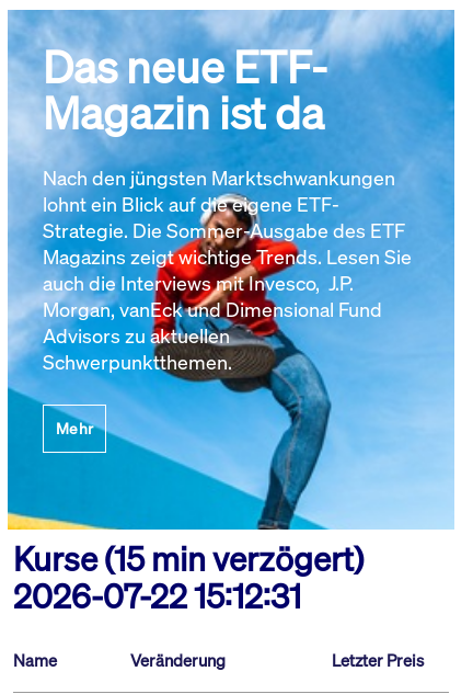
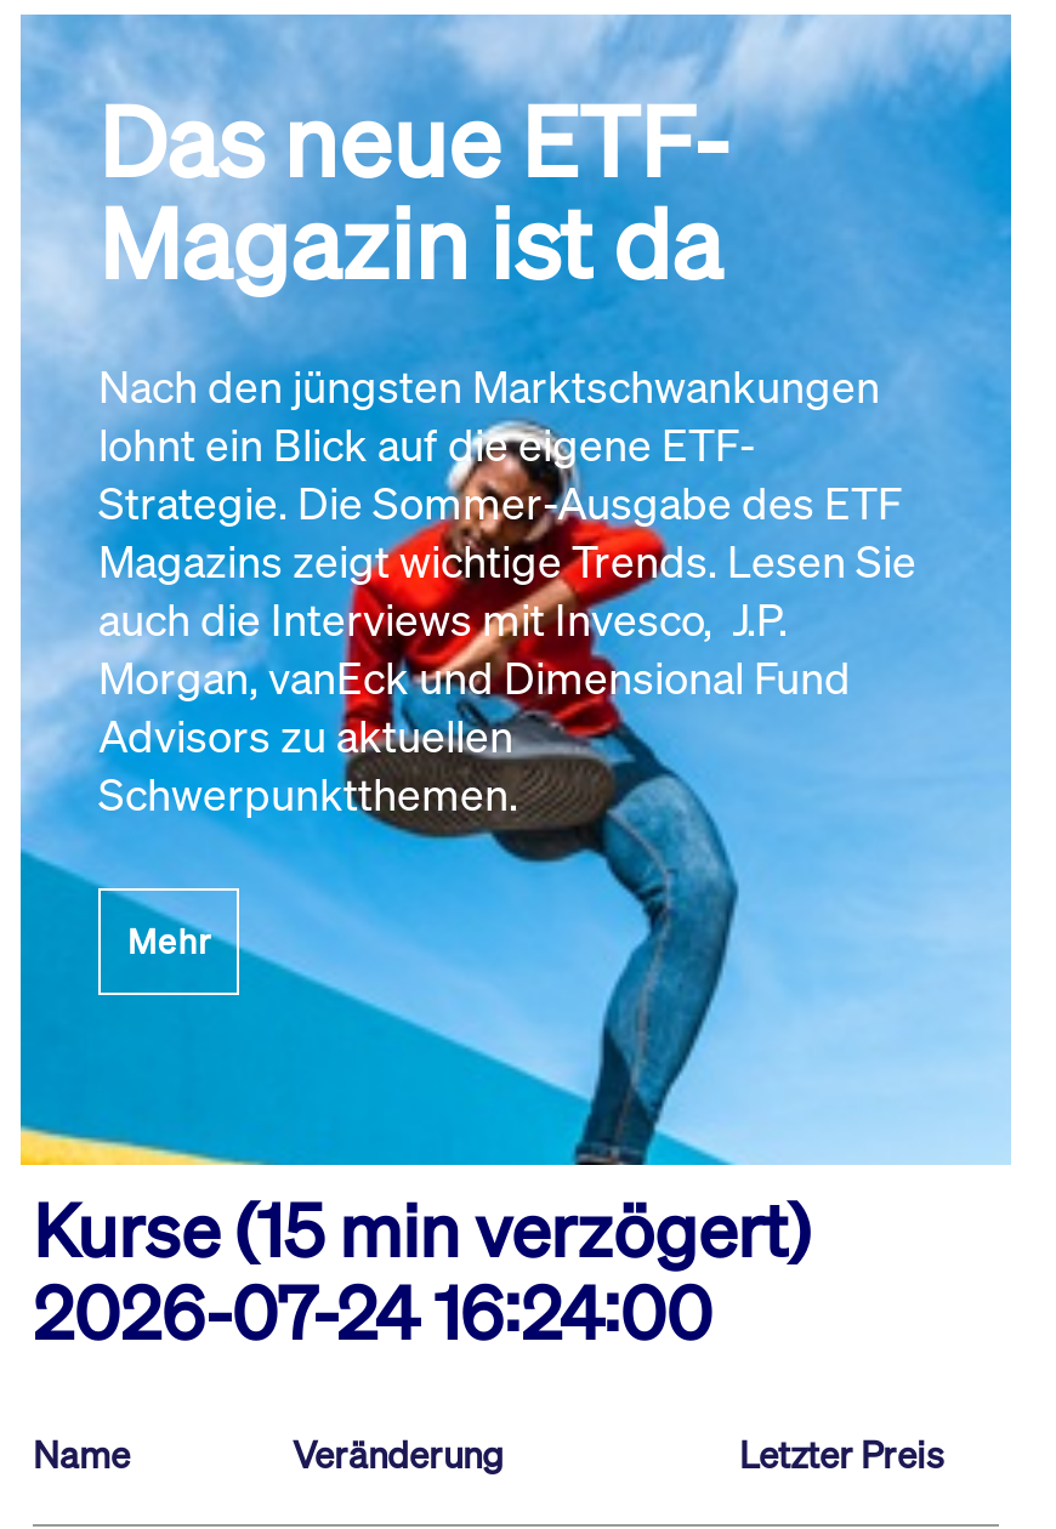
[13,574,301,618] 2026-07-22 15:12:31 -> [33,1264,712,1362] 2026-07-24 16:24:00

